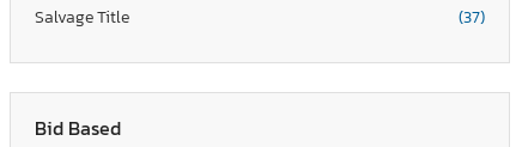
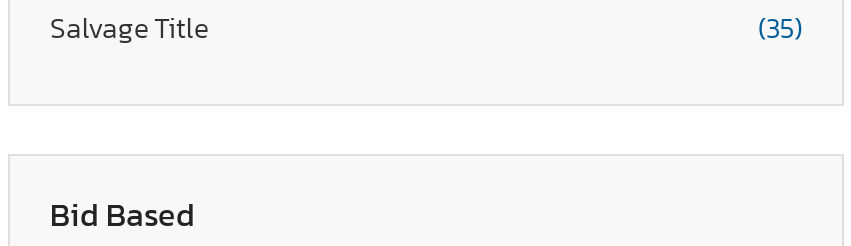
[459,4,485,29] (37) -> [758,7,802,49] (35)

